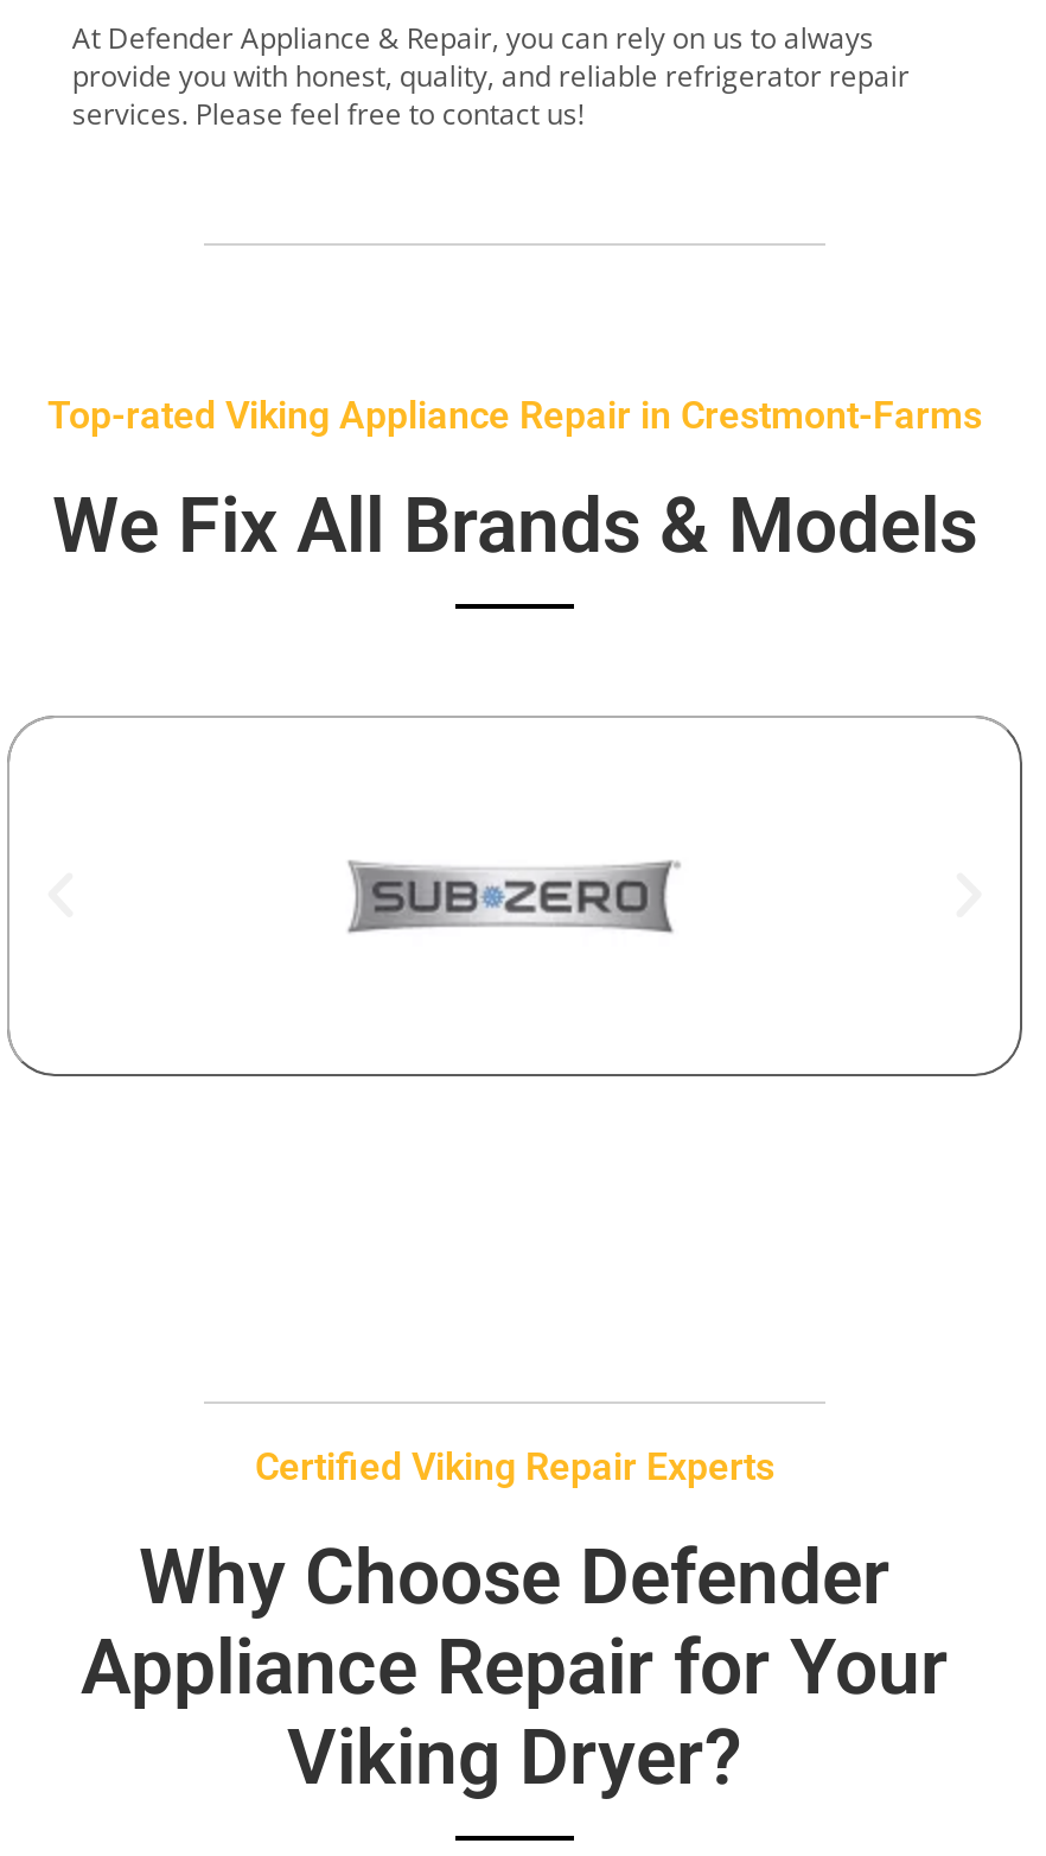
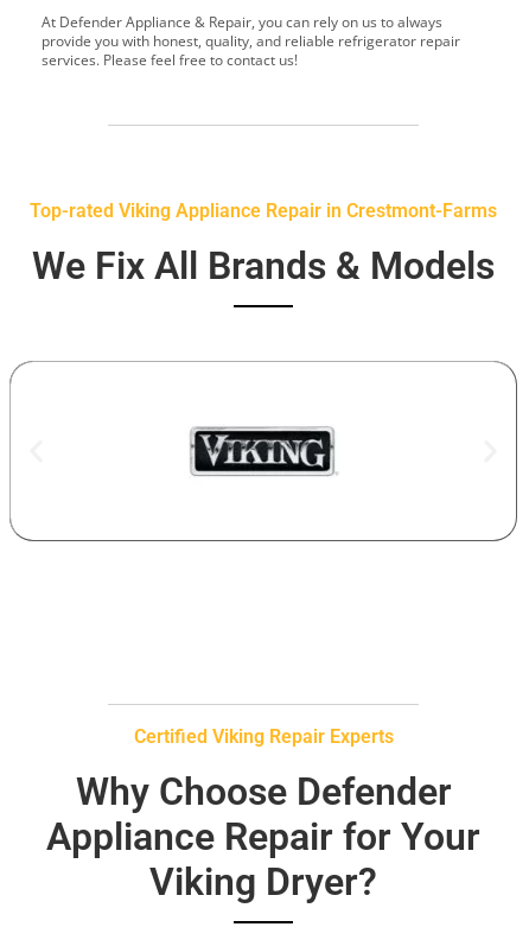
[346,848,681,946] [image] -> [181,426,344,477] [image]

